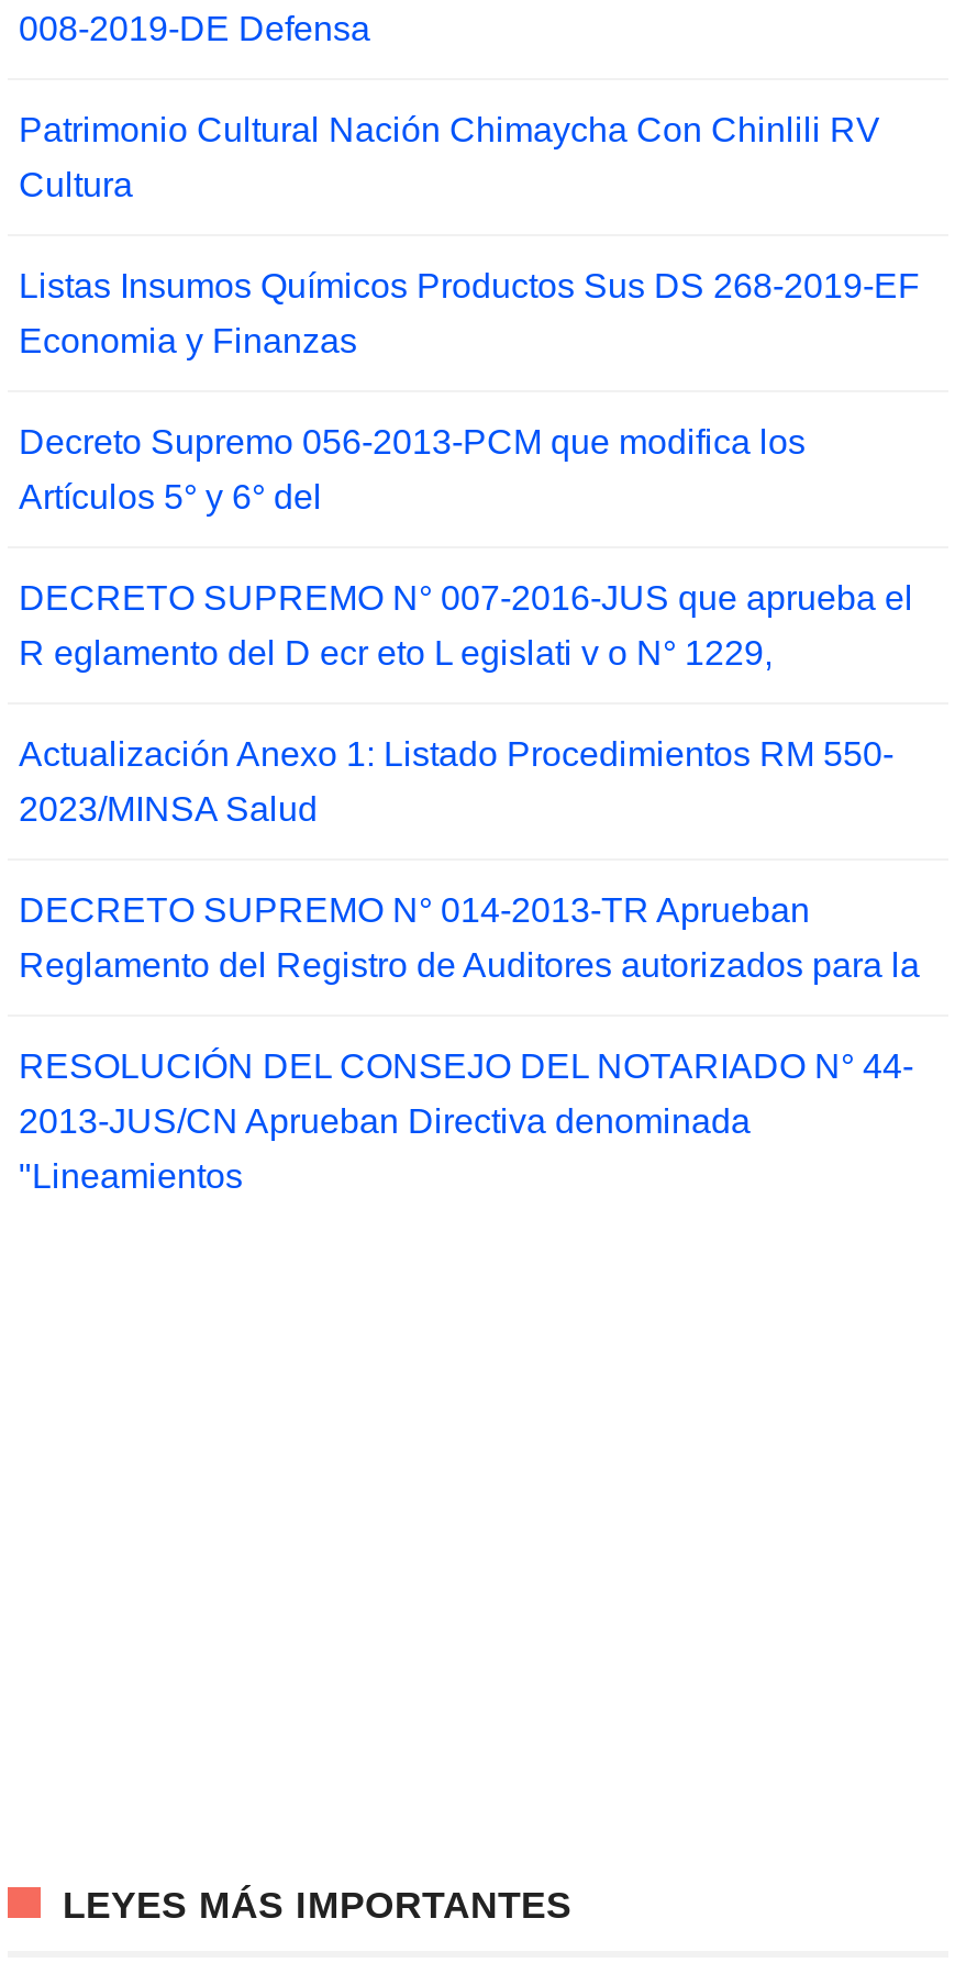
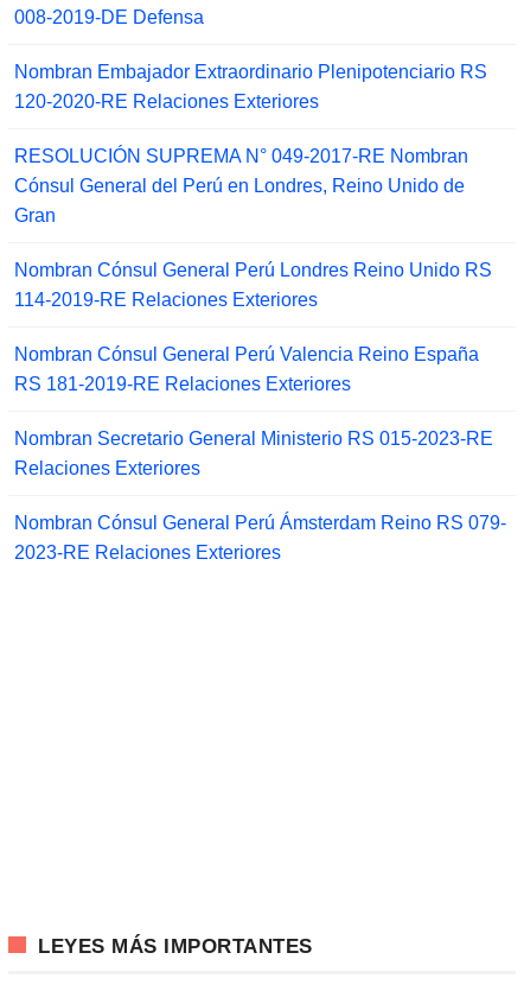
[19,111,920,1195] Patrimonio Cultural Nación Chimaycha Con Chinlili RV | Cultura | Listas Insumos Químicos Productos Sus DS 268-2019-EF | Economia y Finanzas | Decreto Supremo 056-2013-PCM que modifica los | Artículos 5° y 6° del | DECRETO SUPREMO N° 007-2016-JUS que aprueba el | R eglamento del D ecr eto L egislati v o N° 1229, | Actualización Anexo 1: Listado Procedimientos RM 550- | 2023/MINSA Salud | DECRETO SUPREMO N° 014-2013-TR Aprueban | Reglamento del Registro de Auditores autorizados para la | RESOLUCIÓN DEL CONSEJO DEL NOTARIADO N° 44- | 2013-JUS/CN Aprueban Directiva denominada | "Lineamientos -> [14,62,506,563] Nombran Embajador Extraordinario Plenipotenciario RS | 120-2020-RE Relaciones Exteriores | RESOLUCIÓN SUPREMA N° 049-2017-RE Nombran | Cónsul General del Perú en Londres, Reino Unido de | Gran | Nombran Cónsul General Perú Londres Reino Unido RS | 114-2019-RE Relaciones Exteriores | Nombran Cónsul General Perú Valencia Reino España | RS 181-2019-RE Relaciones Exteriores | Nombran Secretario General Ministerio RS 015-2023-RE | Relaciones Exteriores | Nombran Cónsul General Perú Ámsterdam Reino RS 079- | 2023-RE Relaciones Exteriores

